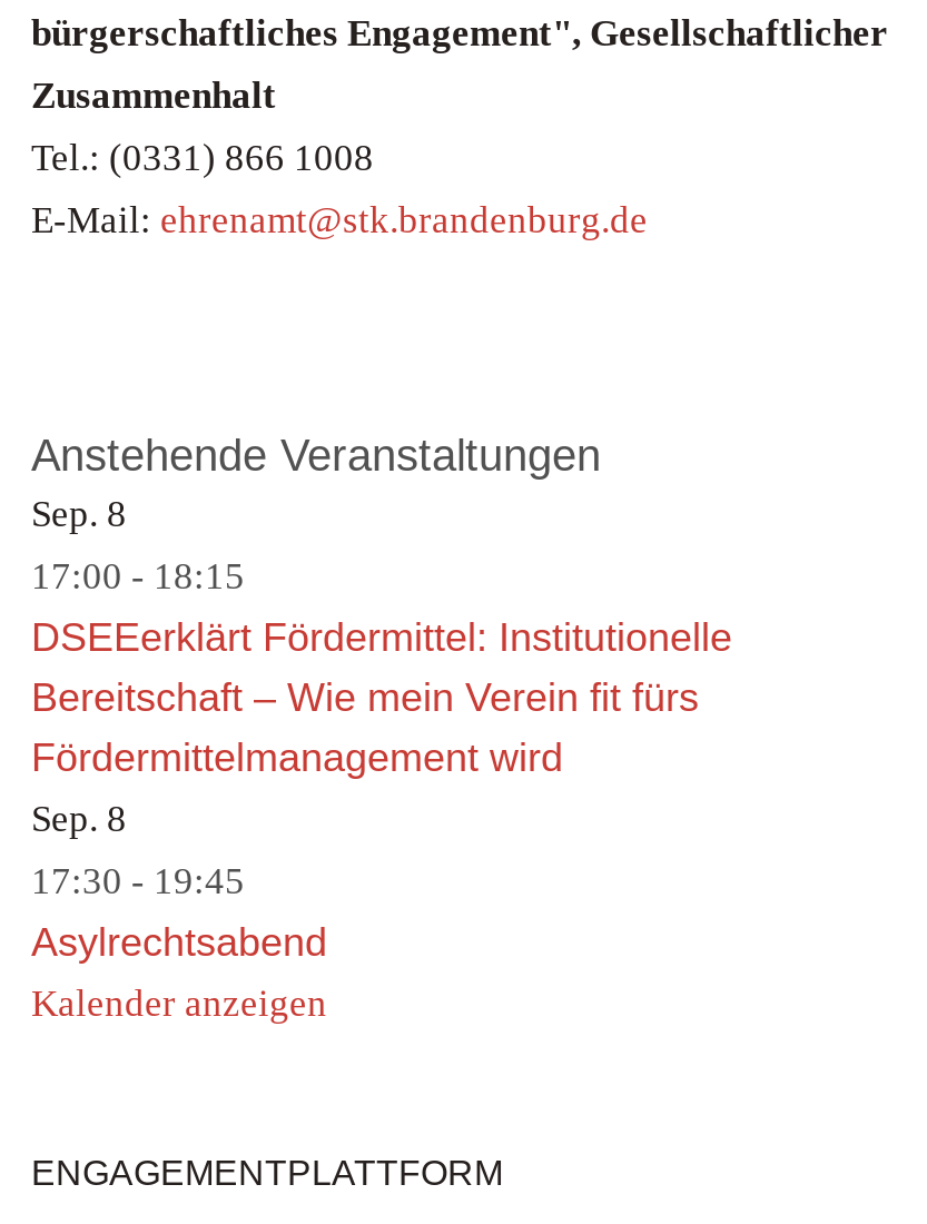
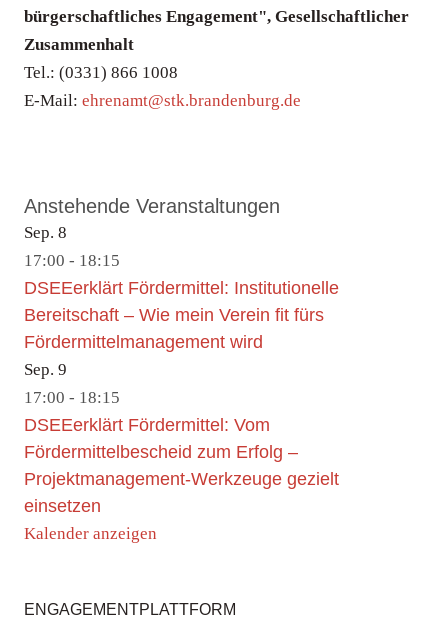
[31,797,127,839] Sep. 8 -> [24,360,67,379] Sep. 9
[31,859,327,964] 17:30 - 19:45 | Asylrechtsabend -> [24,388,339,516] 17:00 - 18:15 | DSEEerklärt Fördermittel: Vom | Fördermittelbescheid zum Erfolg – | Projektmanagement-Werkzeuge gezielt | einsetzen

